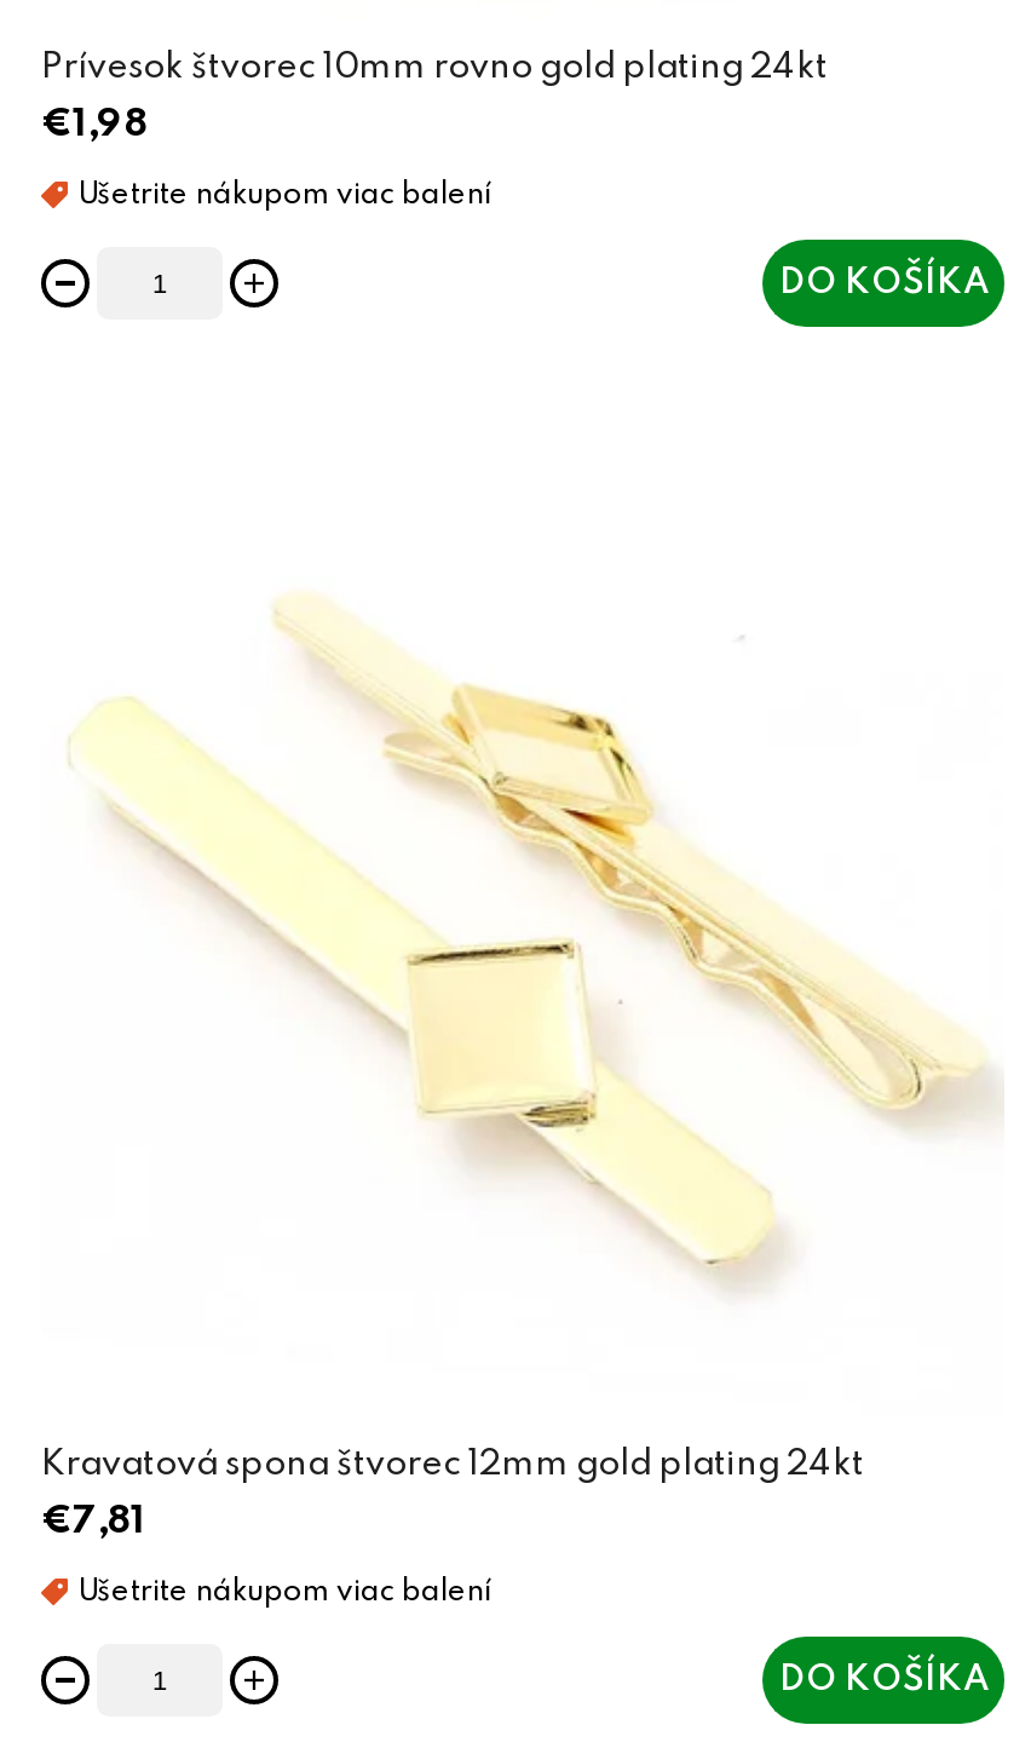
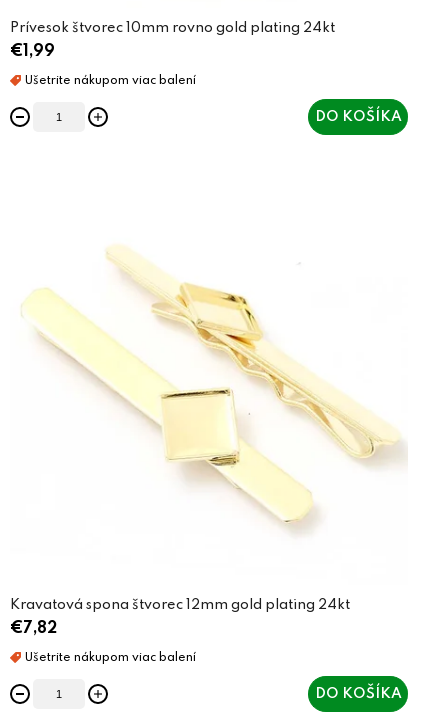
[41,107,148,145] €1,98 -> [10,44,55,60] €1,99
[41,1503,145,1542] €7,81 -> [10,621,57,637] €7,82

